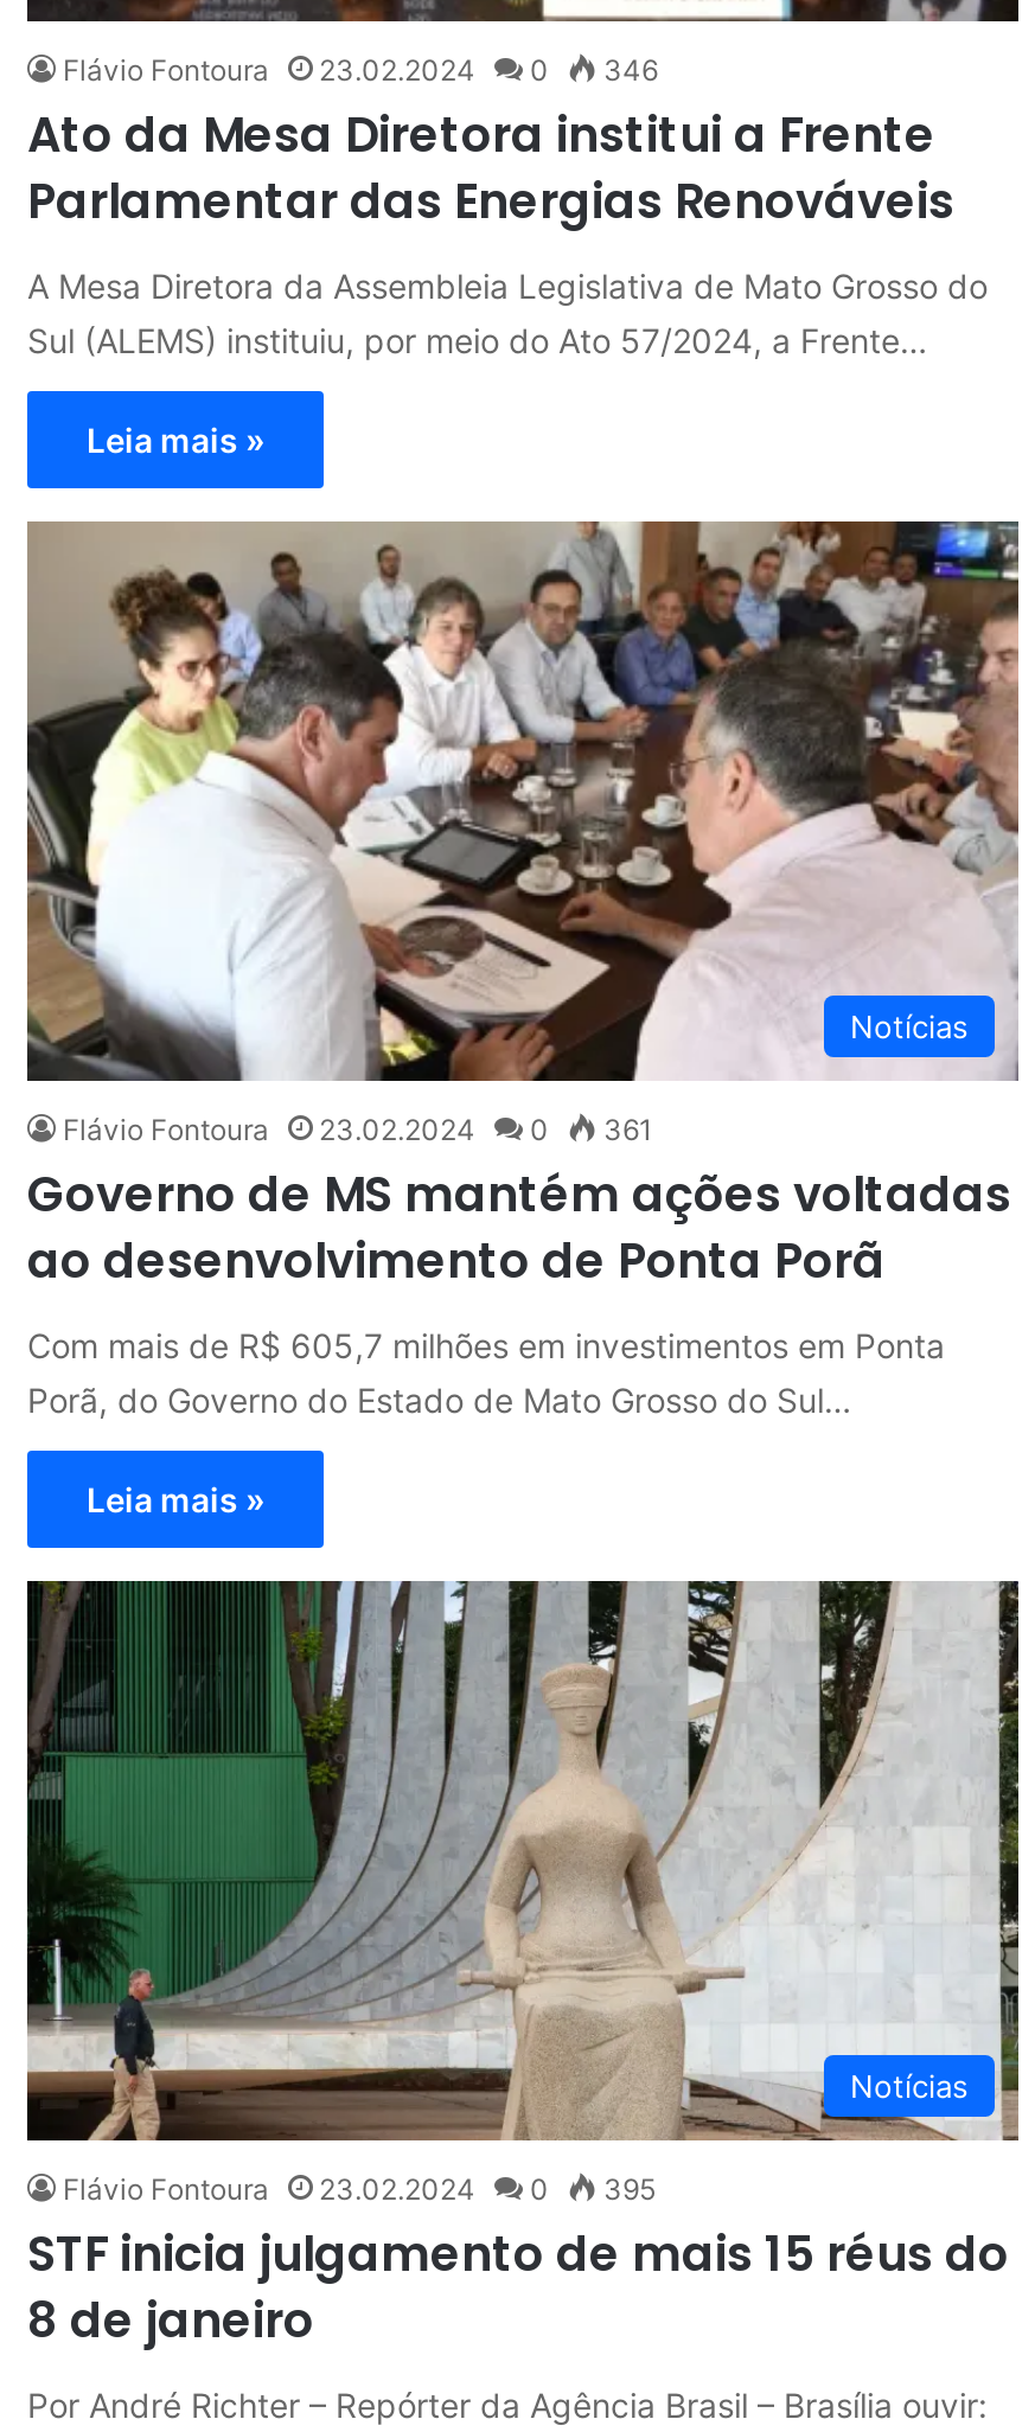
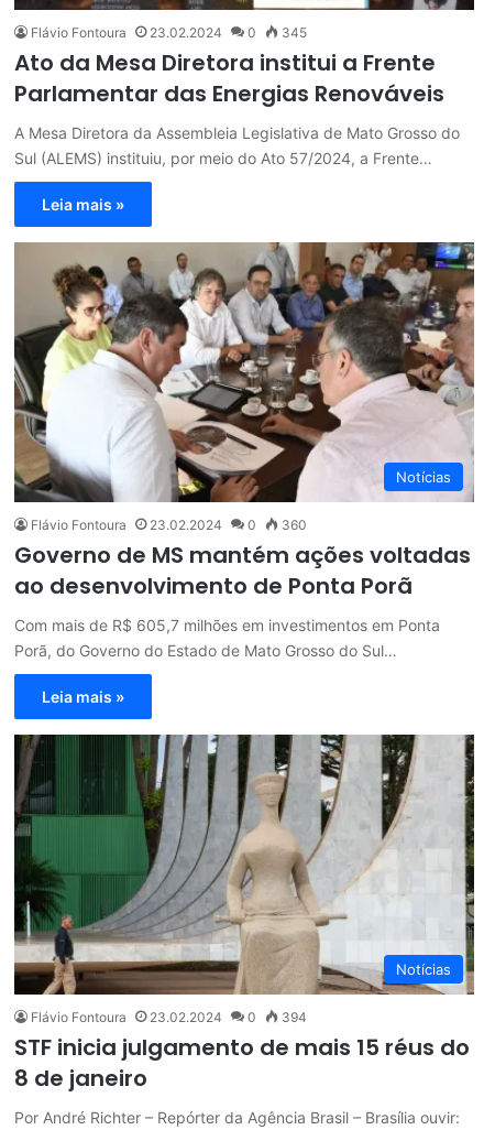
[63,52,658,88] Flávio Fontoura 23.02.2024 0 346 -> [31,24,307,41] Flávio Fontoura 23.02.2024 0 345
[63,1111,653,1147] Flávio Fontoura 23.02.2024 0 361 -> [31,516,307,533] Flávio Fontoura 23.02.2024 0 360
[63,2170,656,2206] Flávio Fontoura 23.02.2024 0 395 -> [31,1008,307,1025] Flávio Fontoura 23.02.2024 0 394

